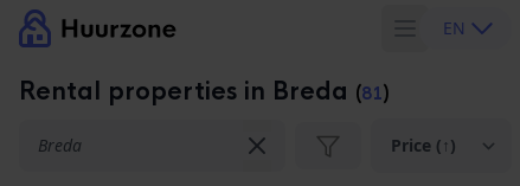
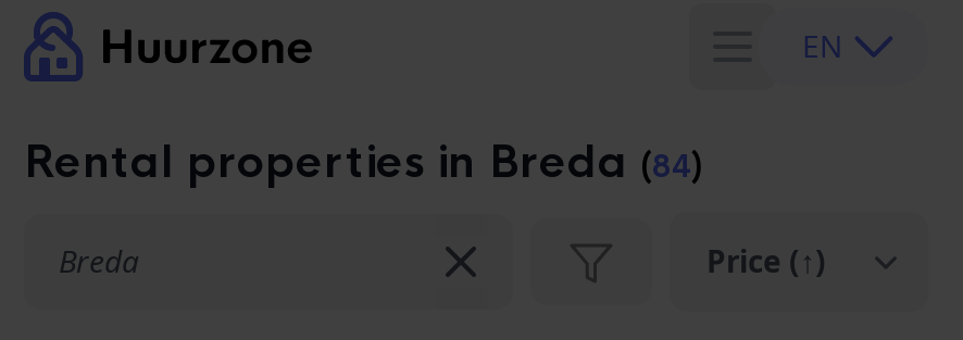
[19,77,390,107] Rental properties in Breda (81) -> [24,136,704,190] Rental properties in Breda (84)

